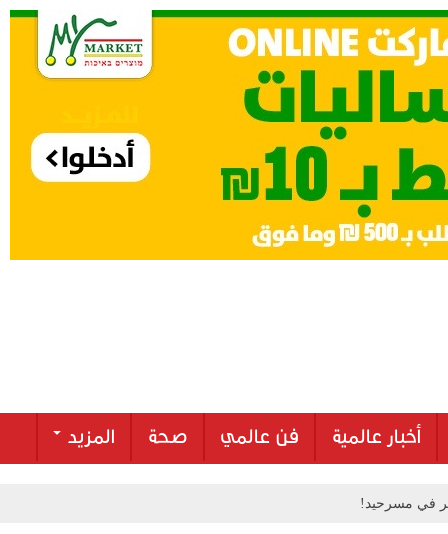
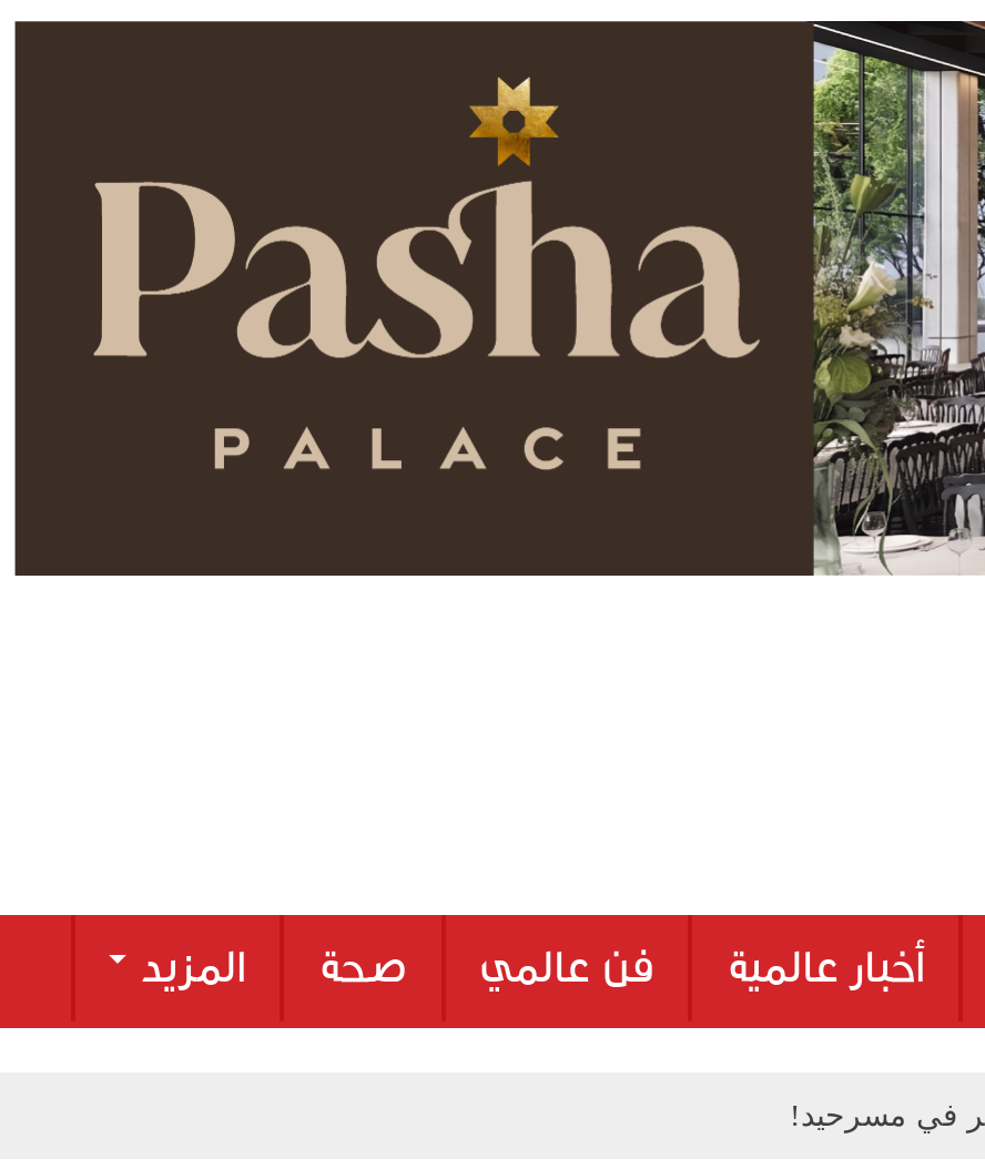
[9,9,445,261] [image] -> [13,19,978,578] [image]

